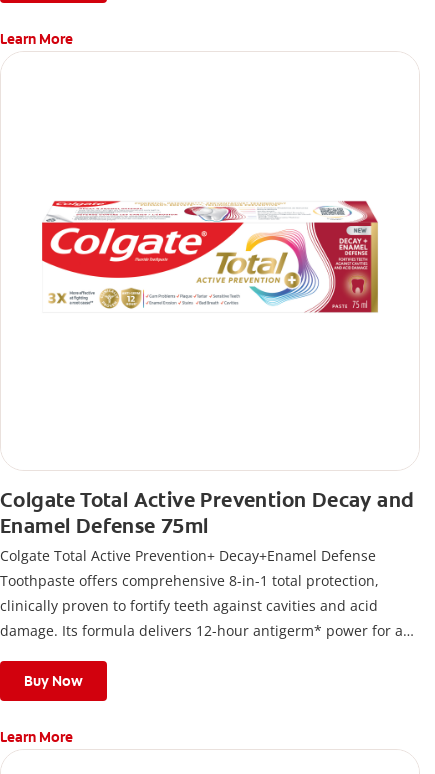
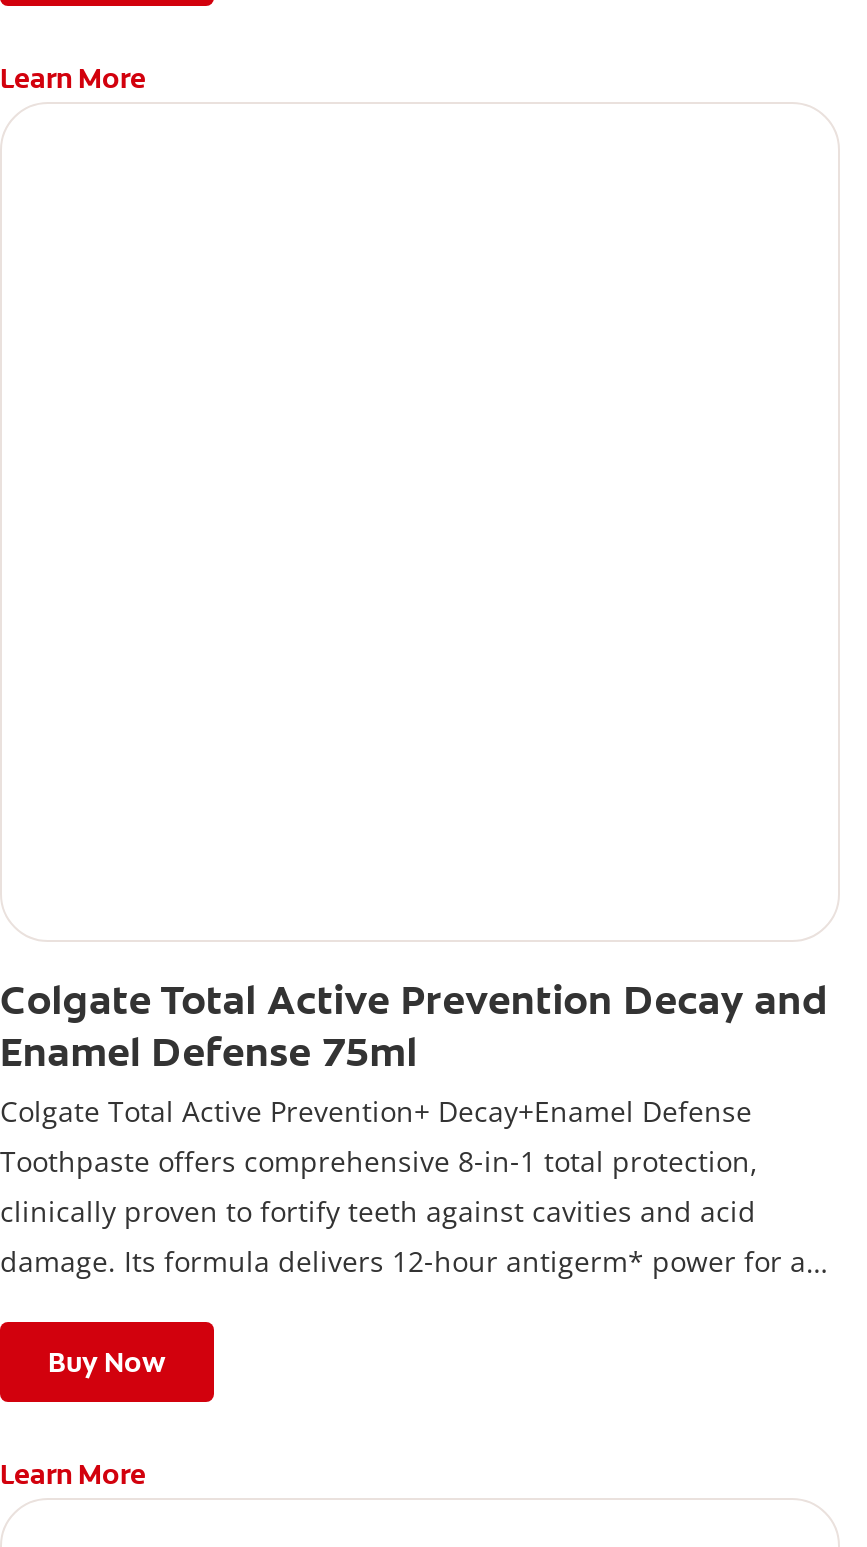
[41,200,379,314] [image] -> none

